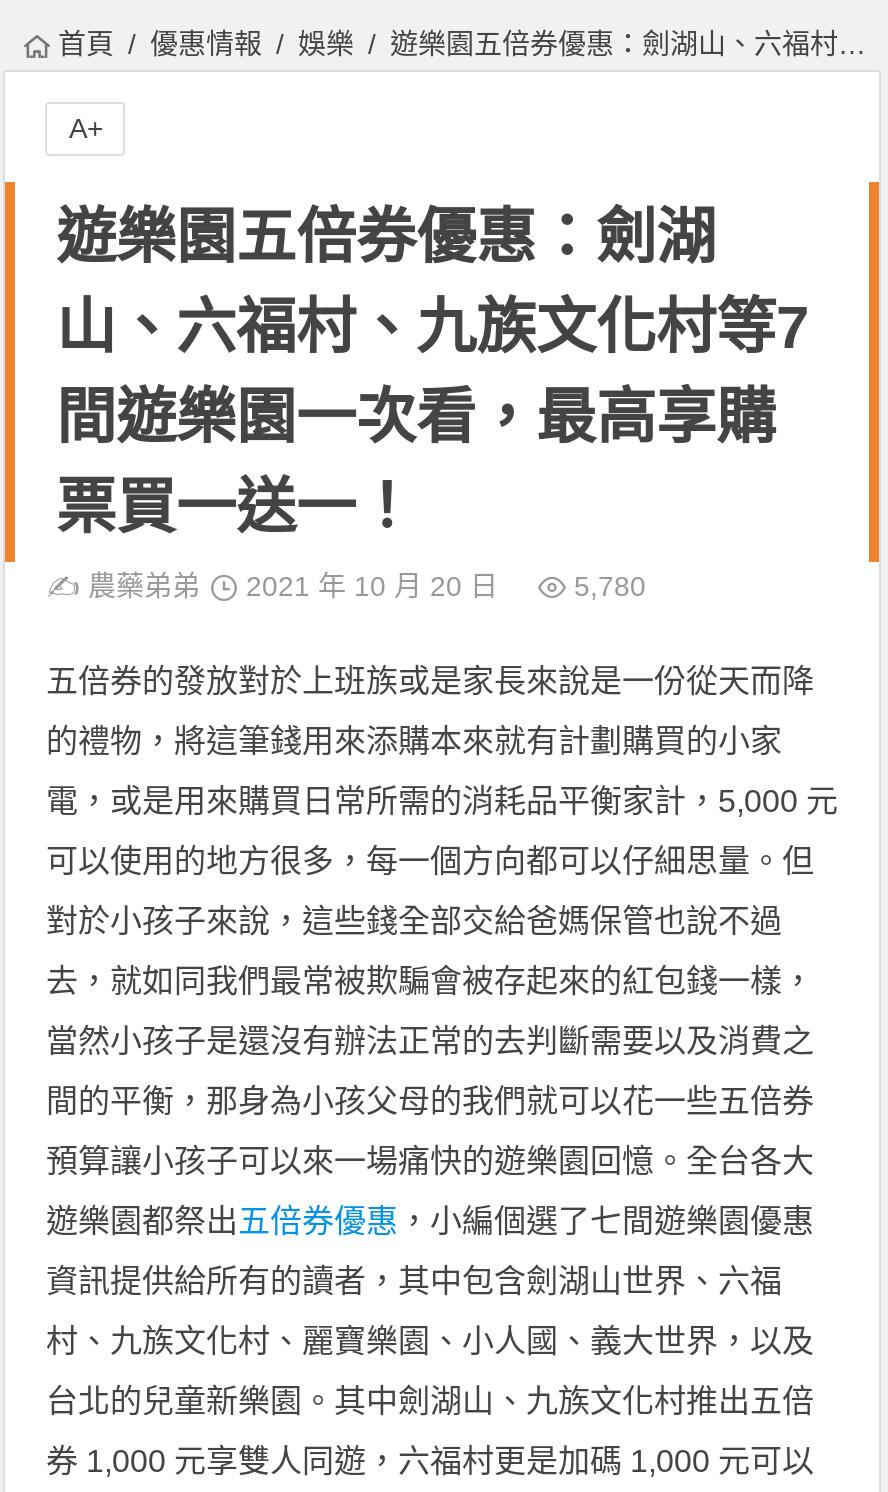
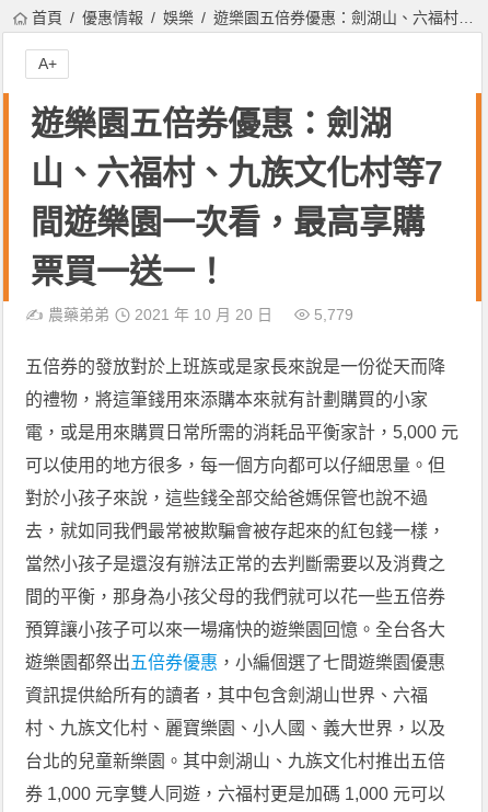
[566,571,646,603] 5,780 -> [310,306,354,324] 5,779

